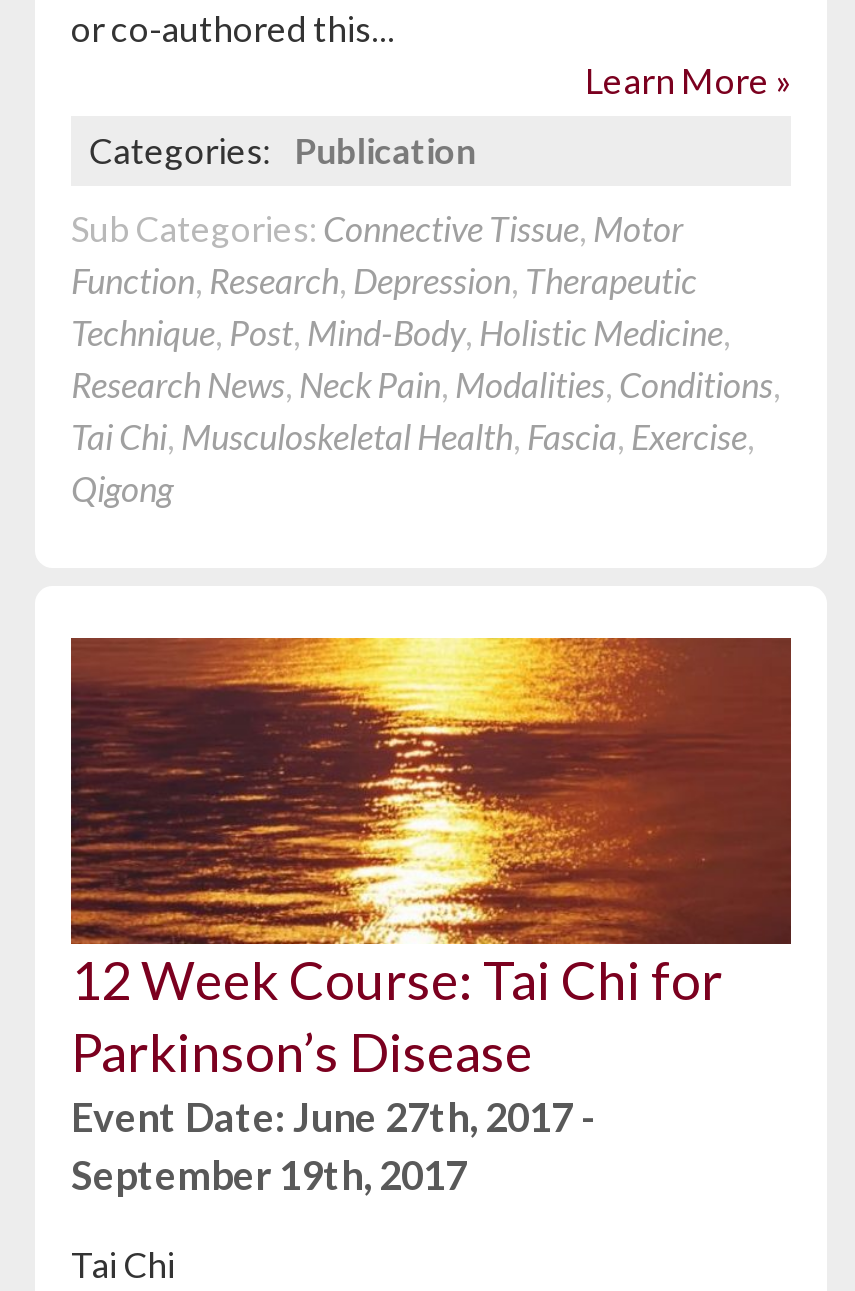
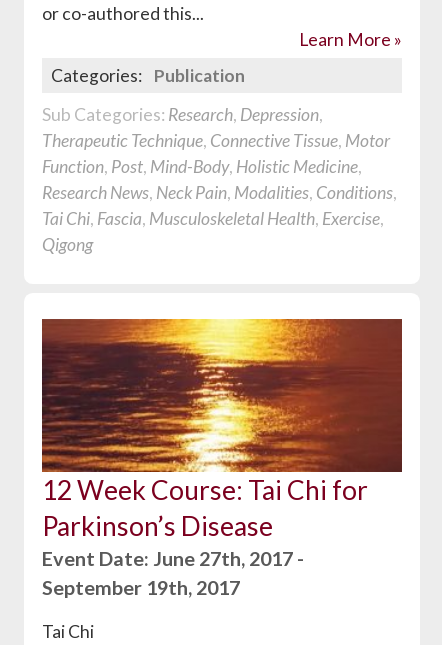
[71,207,731,353] Sub Categories: Connective Tissue, Motor | Function, Research, Depression, Therapeutic | Technique, Post, Mind-Body, Holistic Medicine, -> [42,104,390,177] Sub Categories: Research, Depression, | Therapeutic Technique, Connective Tissue, Motor | Function, Post, Mind-Body, Holistic Medicine,
[71,415,755,457] Tai Chi, Musculoskeletal Health, Fascia, Exercise, -> [42,208,384,229] Tai Chi, Fascia, Musculoskeletal Health, Exercise,

